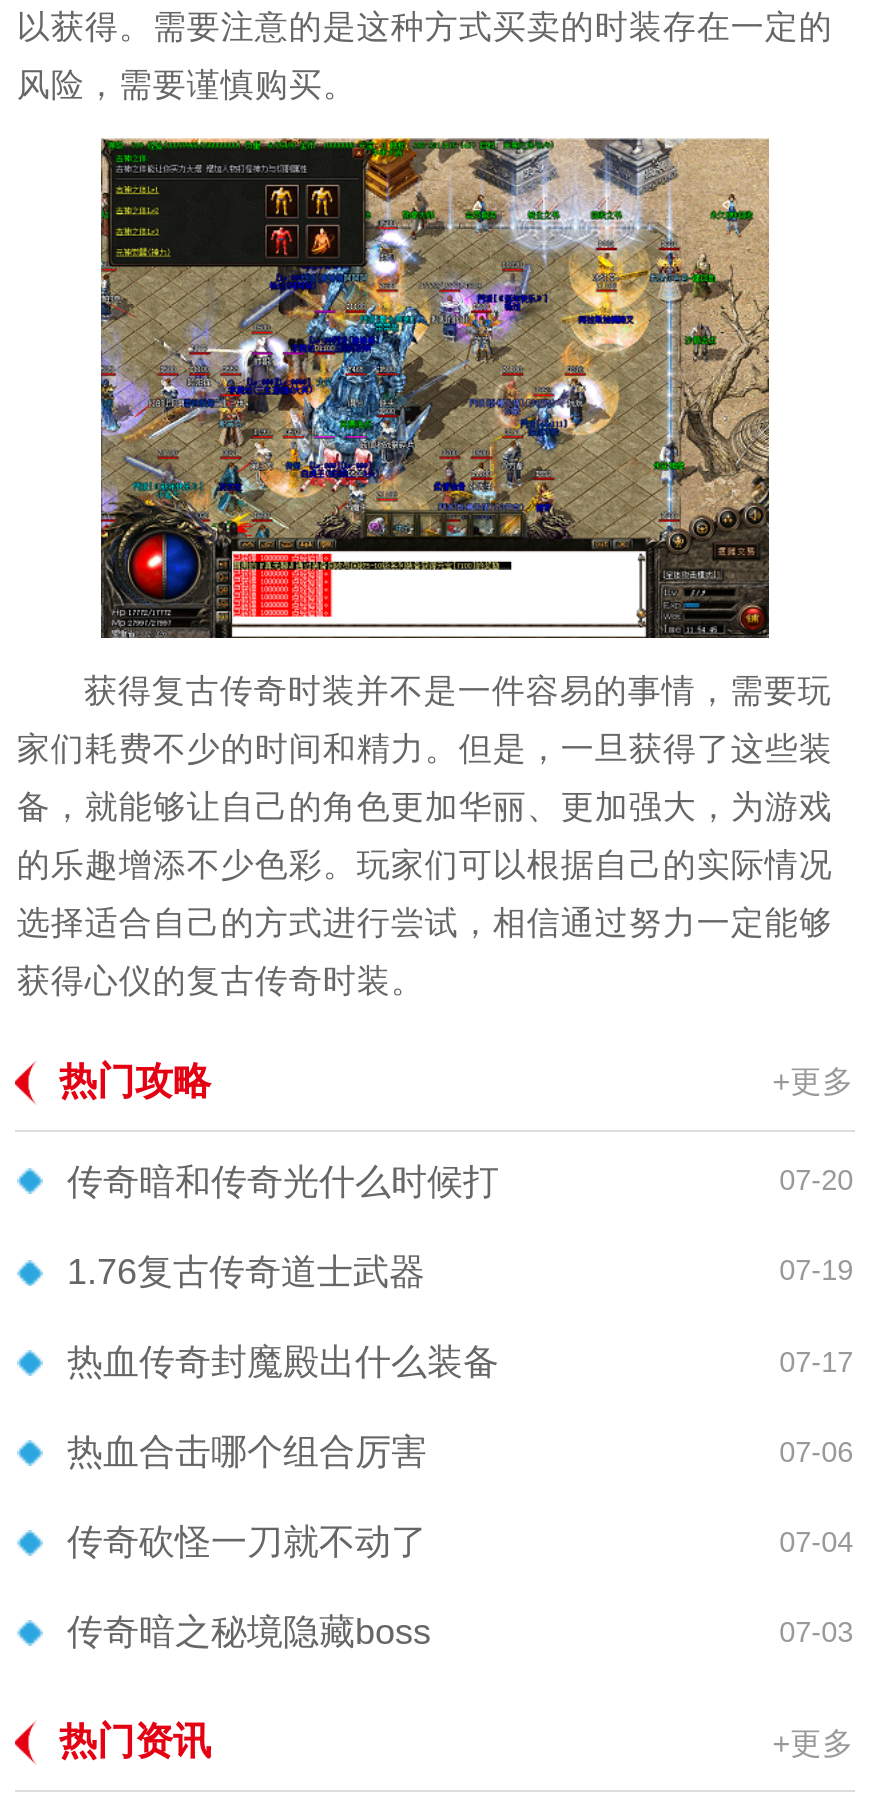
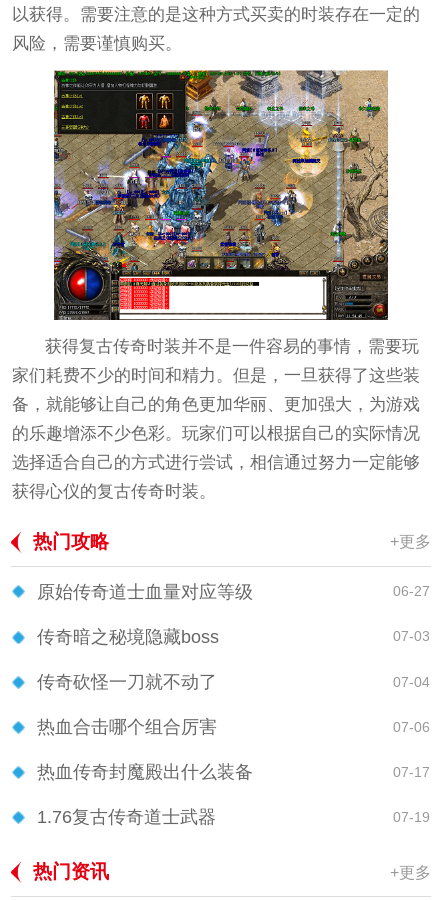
[67,1162,853,1202] 传奇暗和传奇光什么时候打 | 07-20 -> [37,582,430,602] 原始传奇道士血量对应等级 | 06-27
moved [67,1252,853,1563] -> [37,672,430,827]: 传奇砍怪一刀就不动了 | 07-04 | 热血合击哪个组合厉害 | 07-06 | 热血传奇封魔殿出什么装备 | 07-17 | 1.76复古传奇道士武器 | 07-19
moved [67,1613,853,1653] -> [37,627,430,647]: 传奇暗之秘境隐藏boss | 07-03

